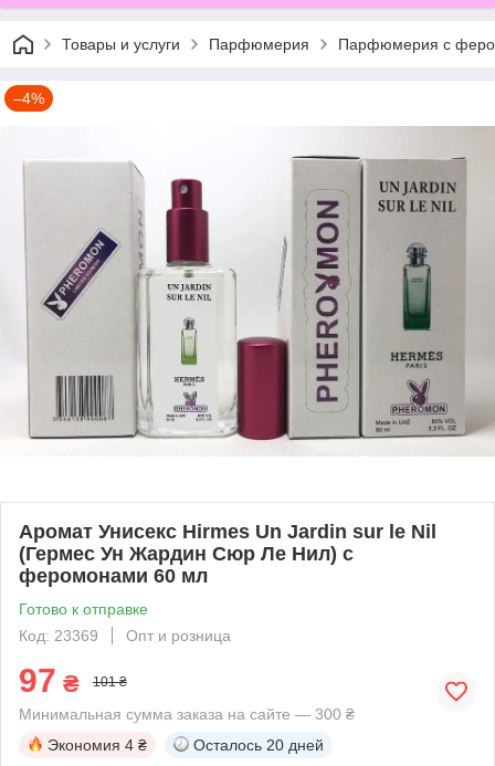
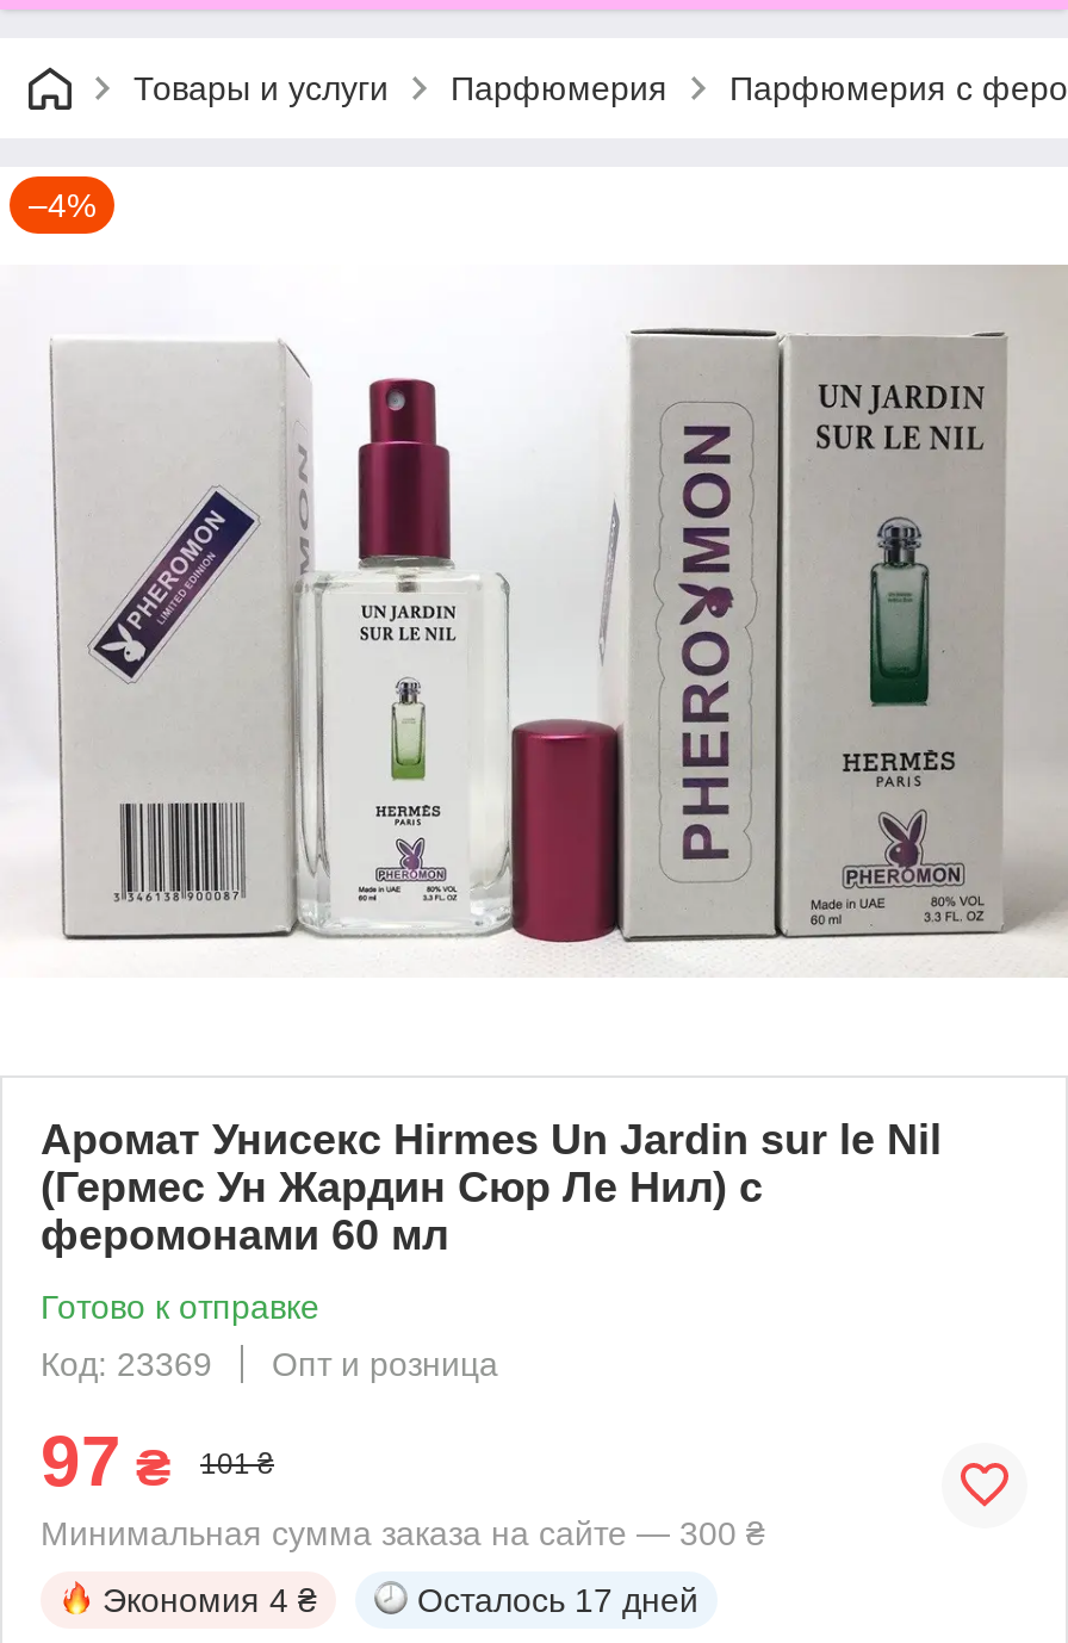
[193,736,324,754] Осталось 20 дней -> [417,1581,698,1619] Осталось 17 дней

